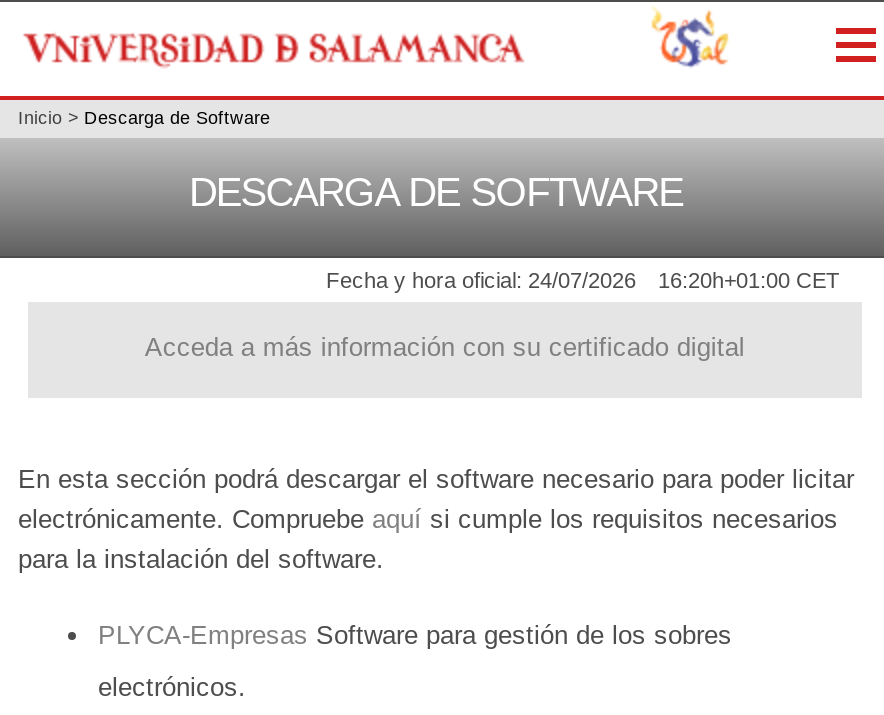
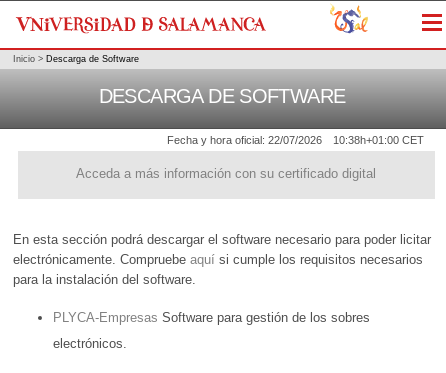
[326,269,636,293] Fecha y hora oficial: 24/07/2026 -> [167,134,322,146] Fecha y hora oficial: 22/07/2026
[658,269,840,293] 16:20h+01:00 CET -> [333,134,424,146] 10:38h+01:00 CET

